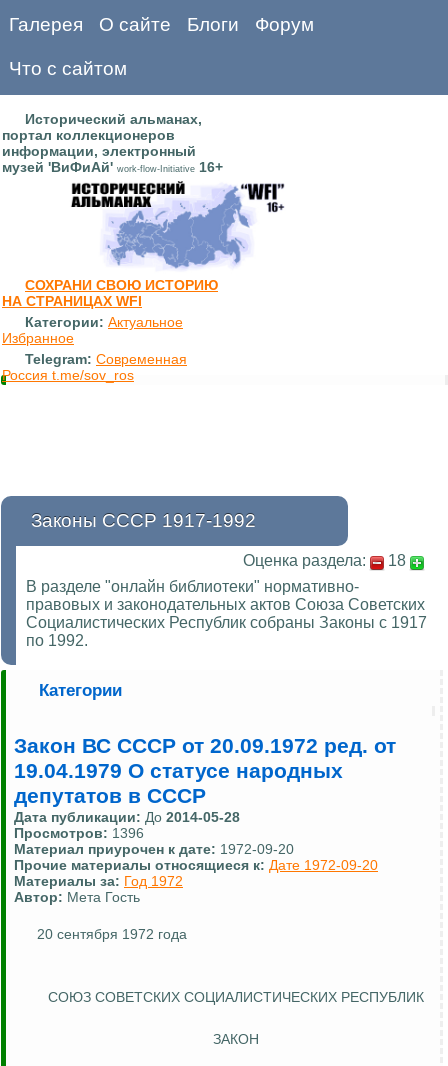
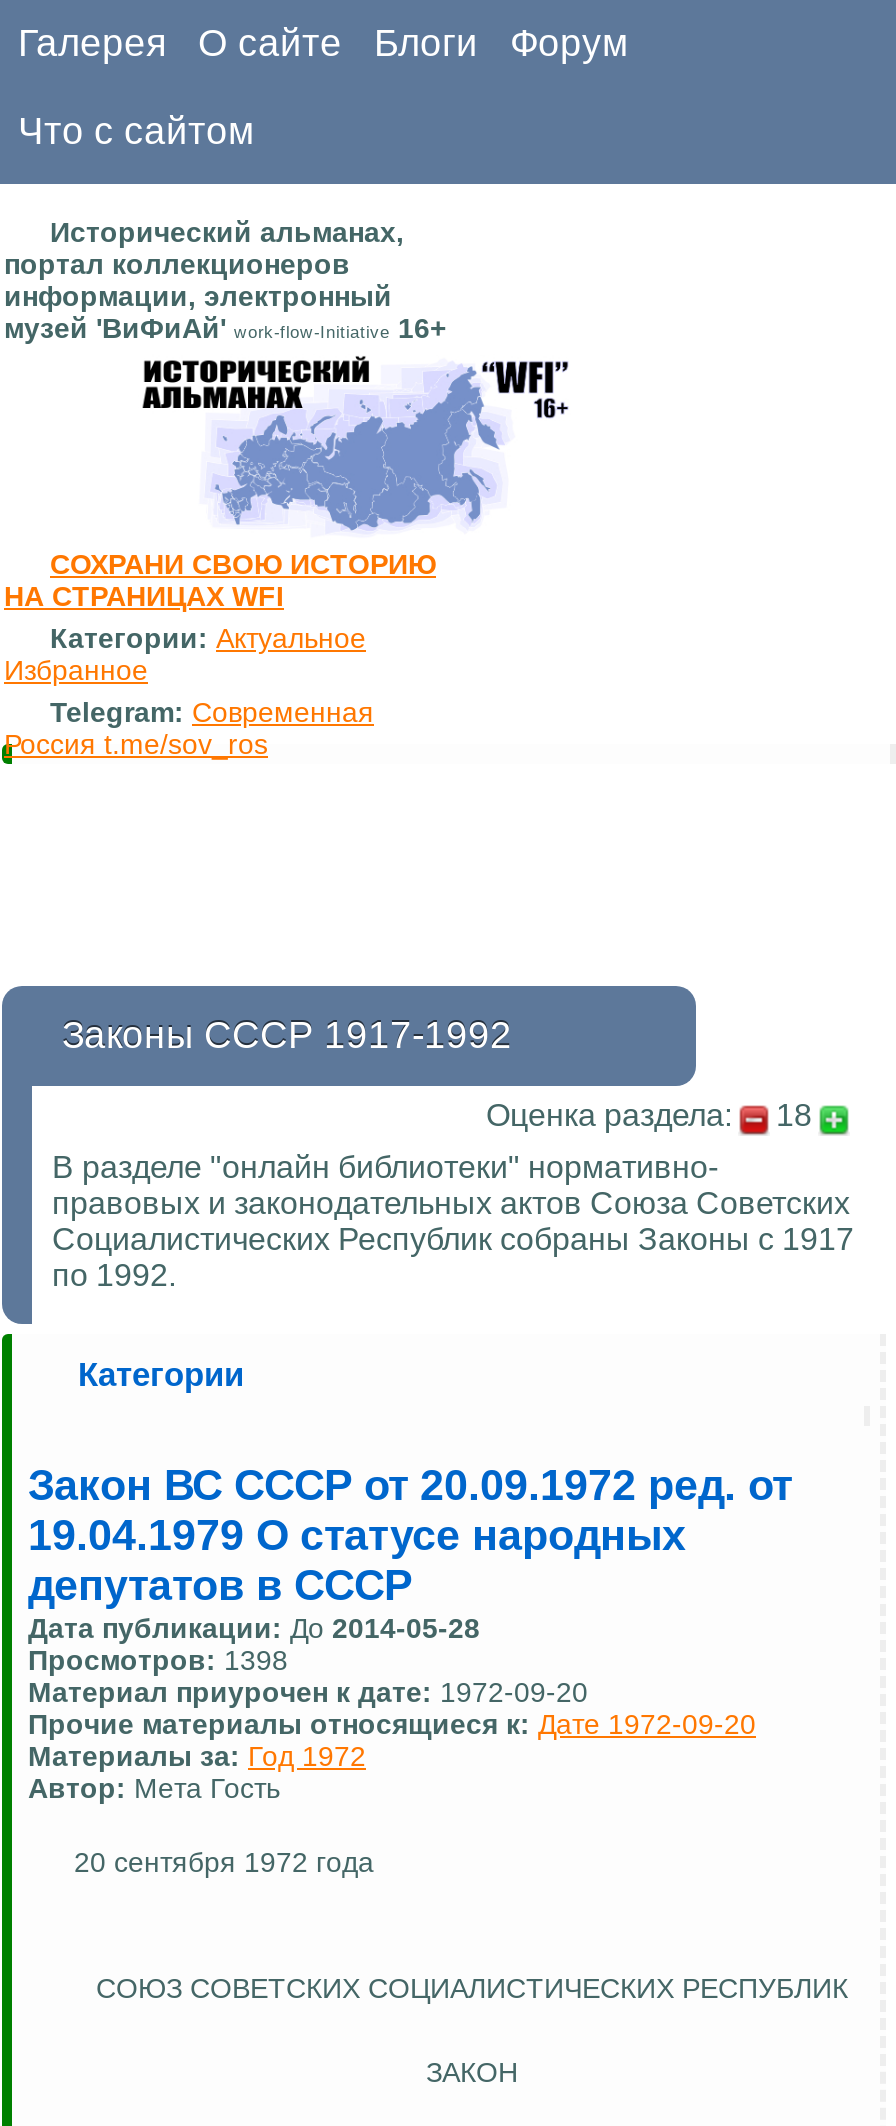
[14,825,144,841] Просмотров: 1396 -> [28,1645,288,1677] Просмотров: 1398

